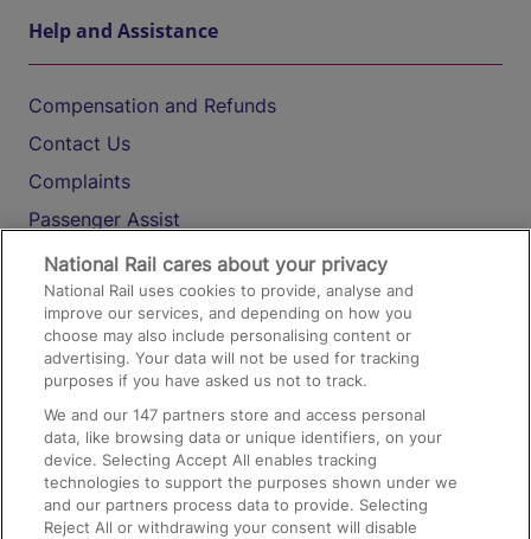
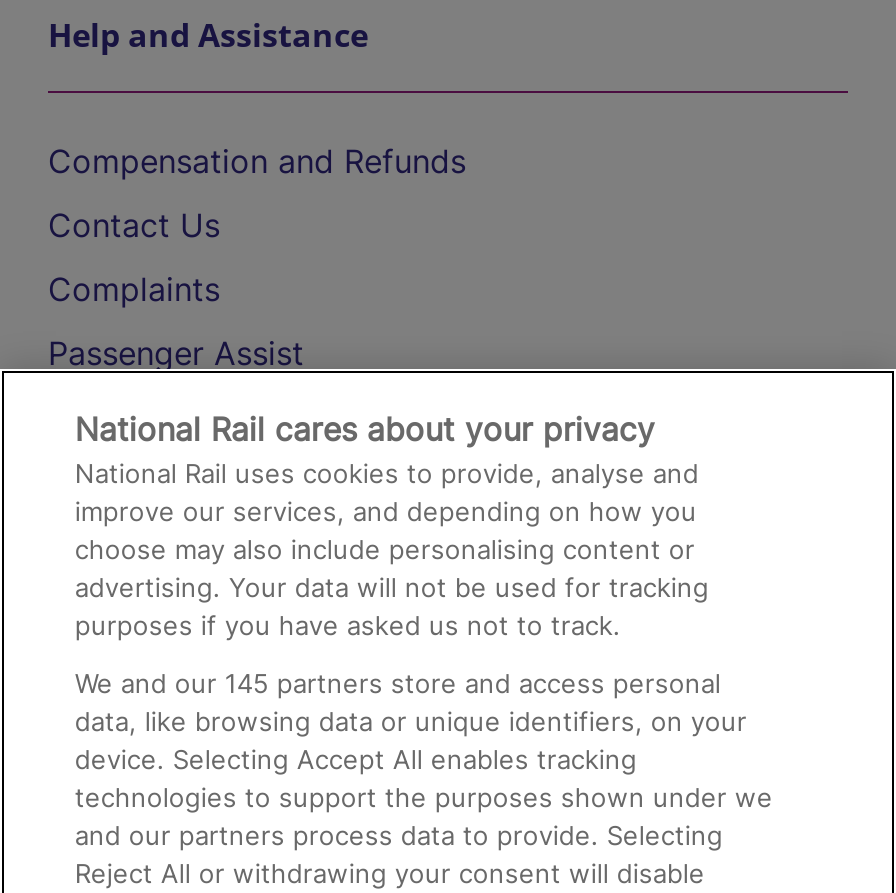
[44,405,426,424] We and our 147 partners store and access personal -> [75,667,721,699] We and our 145 partners store and access personal

